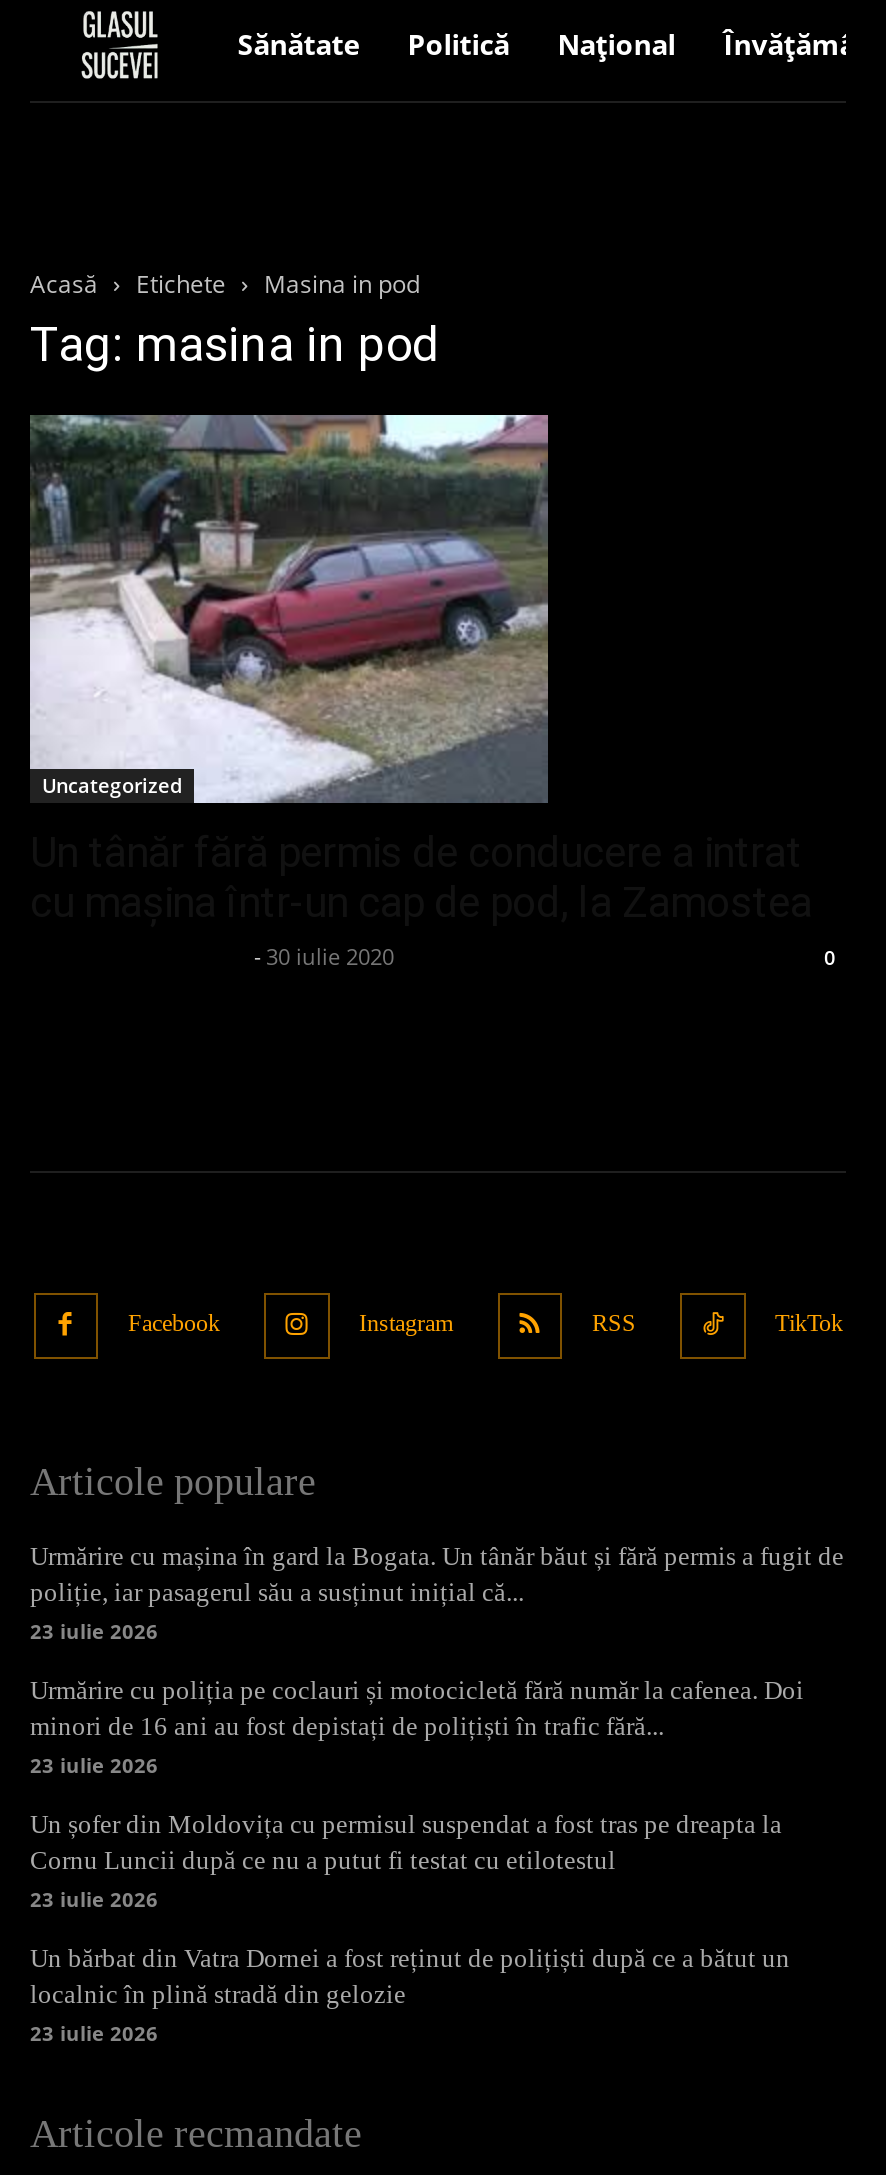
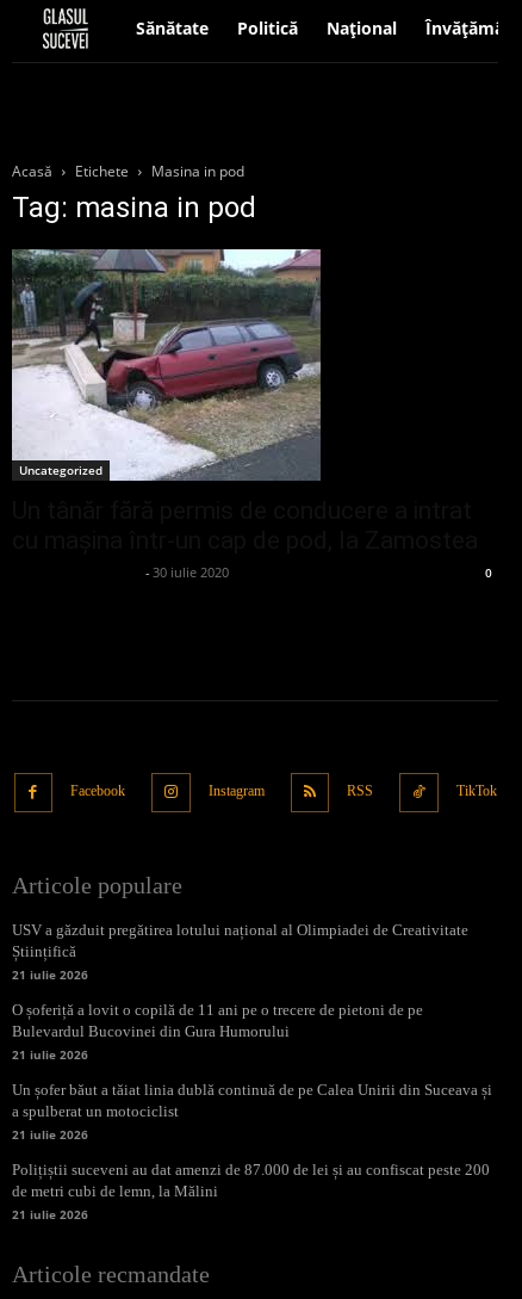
[30,1540,844,1644] Urmărire cu mașina în gard la Bogata. Un tânăr băut și fără permis a fugit de | poliție, iar pasagerul său a susținut inițial că... | 23 iulie 2026 -> [12,920,468,982] USV a găzduit pregătirea lotului național al Olimpiadei de Creativitate | Științifică | 21 iulie 2026
[30,1674,804,1778] Urmărire cu poliția pe coclauri și motocicletă fără număr la cafenea. Doi | minori de 16 ani au fost depistați de polițiști în trafic fără... | 23 iulie 2026 -> [12,1000,423,1062] O șoferiță a lovit o copilă de 11 ani pe o trecere de pietoni de pe | Bulevardul Bucovinei din Gura Humorului | 21 iulie 2026
[30,1808,782,1912] Un șofer din Moldovița cu permisul suspendat a fost tras pe dreapta la | Cornu Luncii după ce nu a putut fi testat cu etilotestul | 23 iulie 2026 -> [12,1080,492,1142] Un șofer băut a tăiat linia dublă continuă de pe Calea Unirii din Suceava și | a spulberat un motociclist | 21 iulie 2026
[30,1942,790,2046] Un bărbat din Vatra Dornei a fost reținut de polițiști după ce a bătut un | localnic în plină stradă din gelozie | 23 iulie 2026 -> [12,1160,490,1222] Polițiștii suceveni au dat amenzi de 87.000 de lei și au confiscat peste 200 | de metri cubi de lemn, la Mălini | 21 iulie 2026

